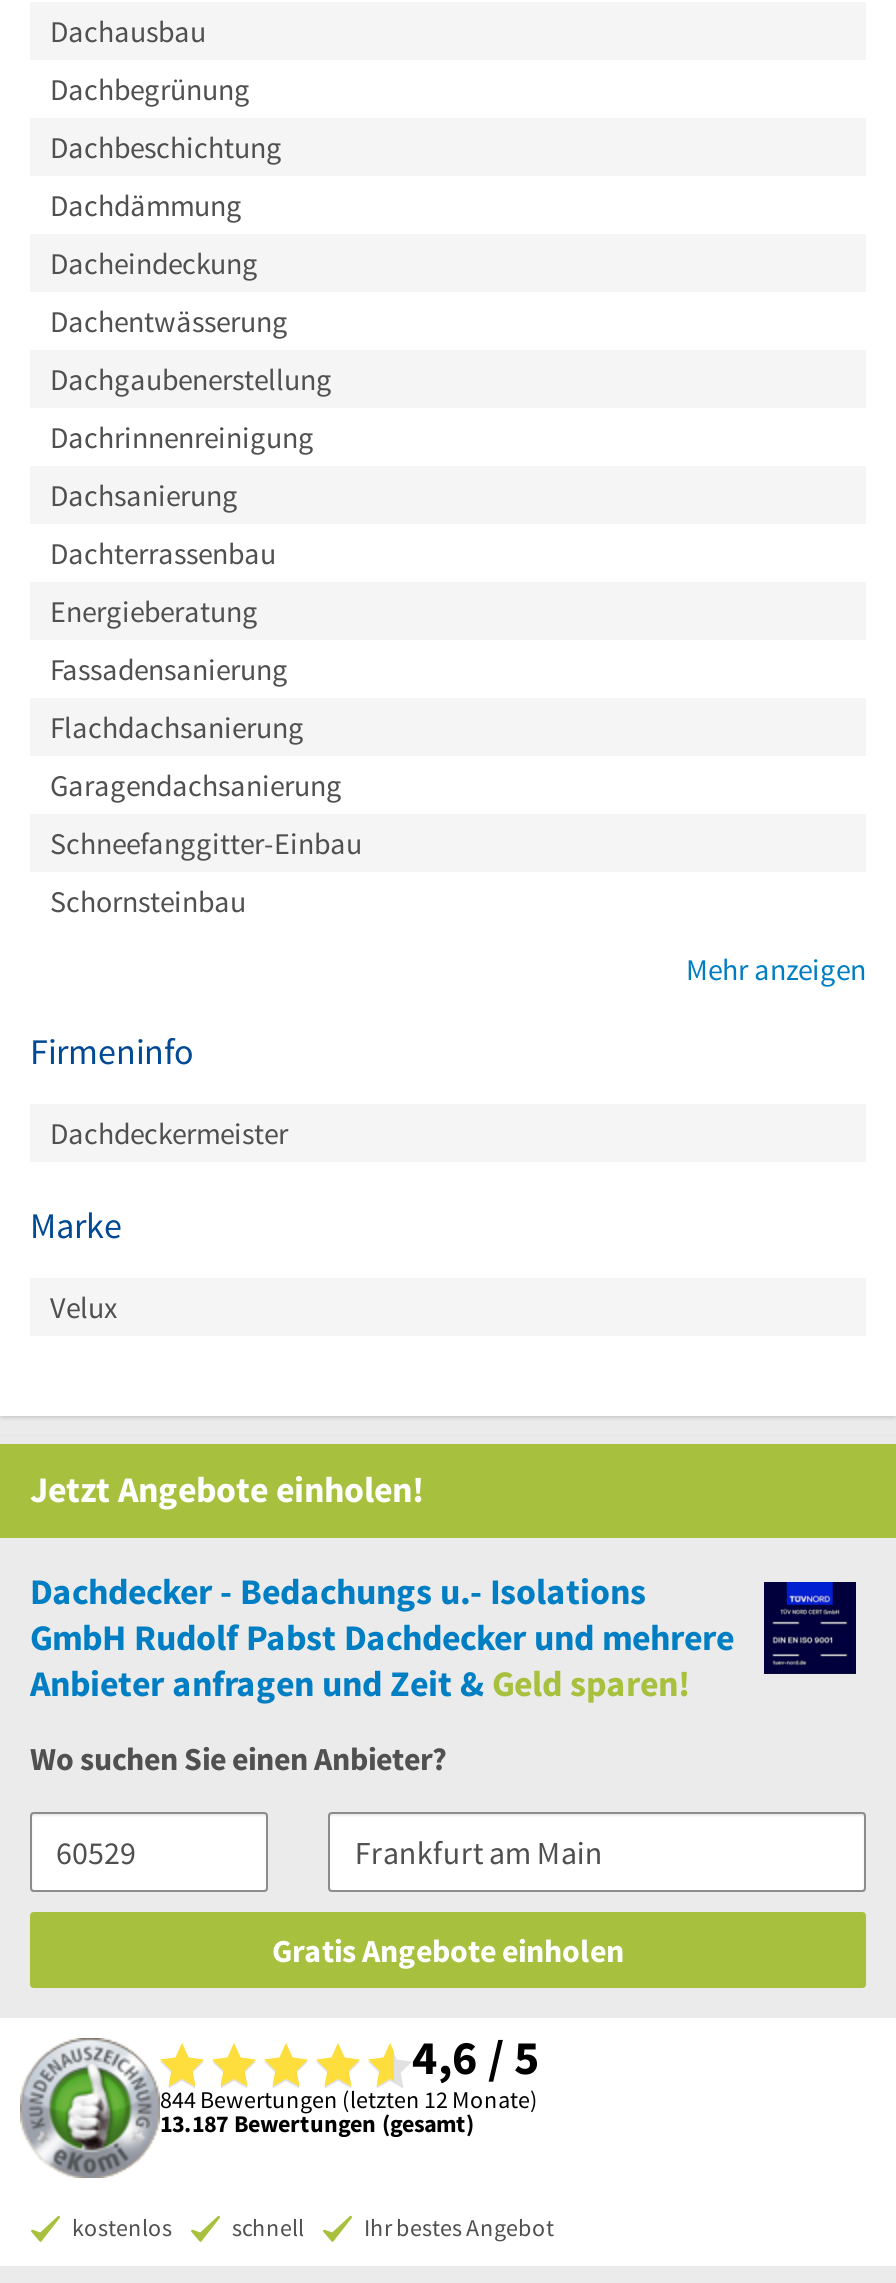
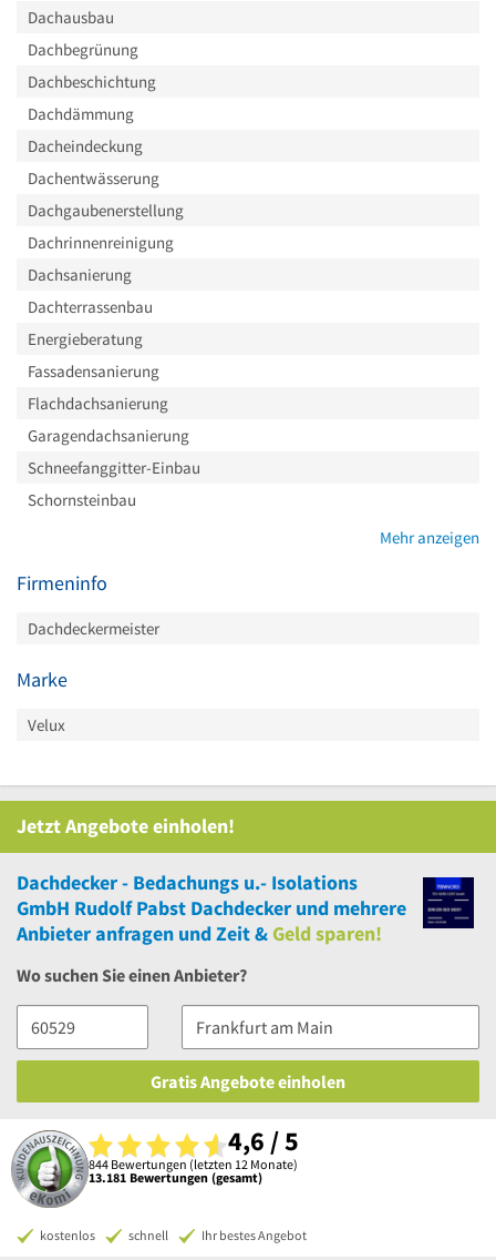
[160,2107,474,2137] 13.187 Bewertungen (gesamt) -> [89,1169,262,1185] 13.181 Bewertungen (gesamt)

